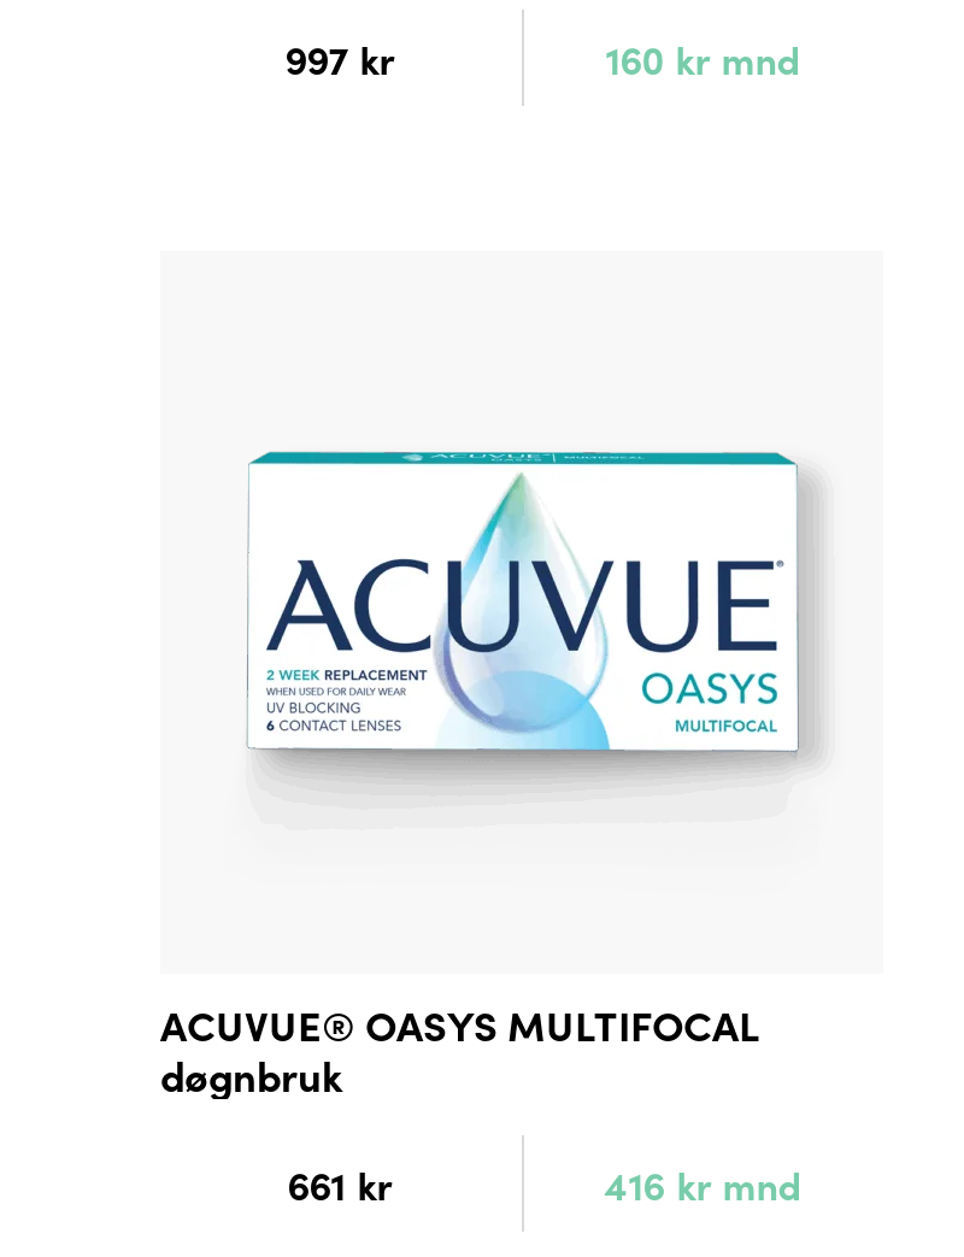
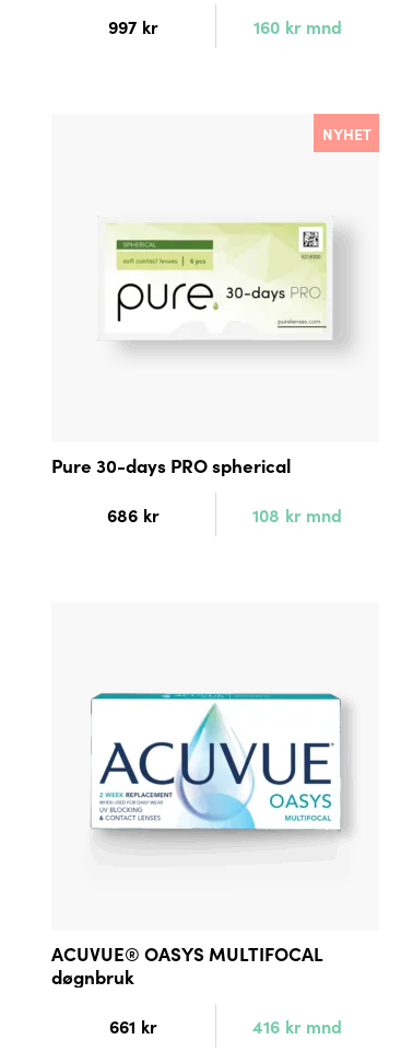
none -> [51,452,342,527] Pure 30-days PRO spherical | 686 kr | 108 kr mnd
none -> [104,220,347,350] [image]
none -> [322,122,371,144] NYHET

